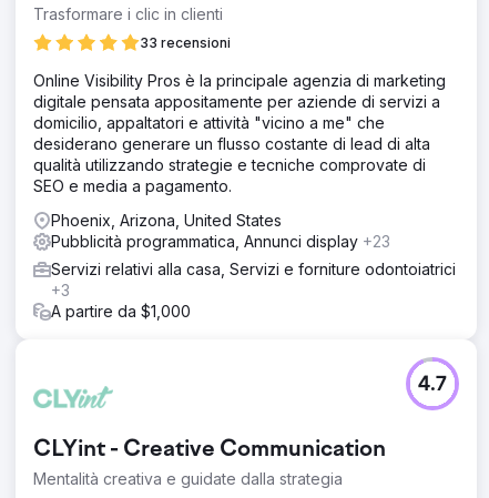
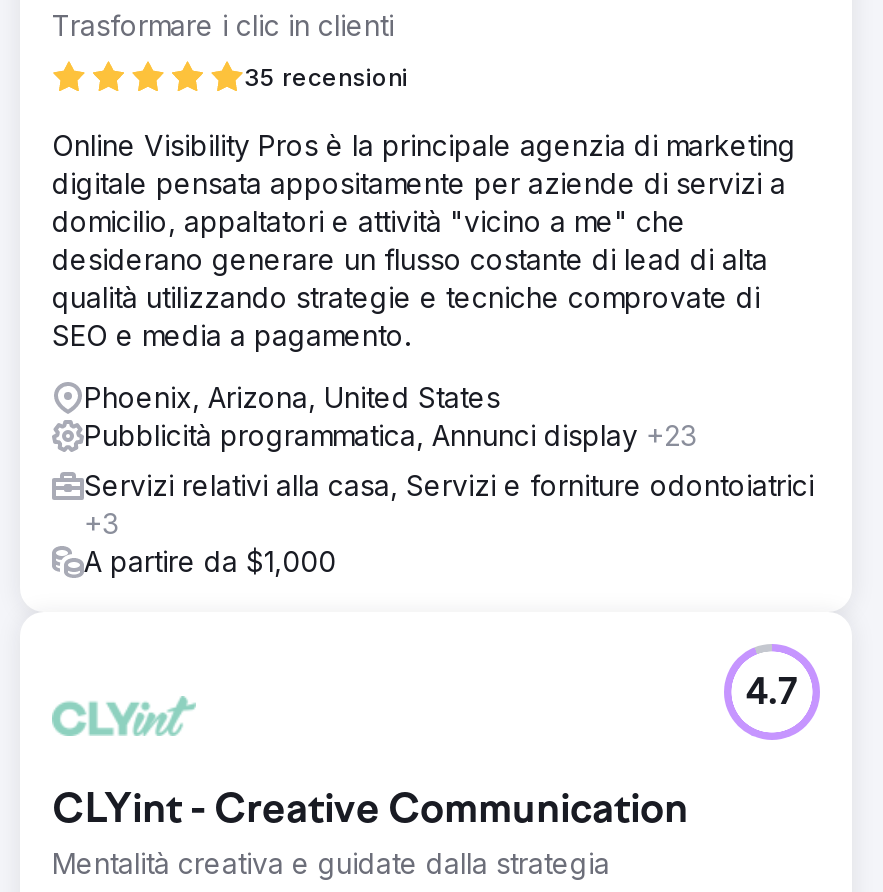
[140,34,231,51] 33 recensioni -> [244,62,408,92] 35 recensioni

